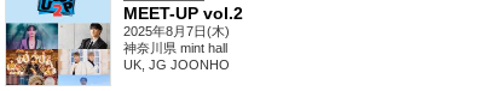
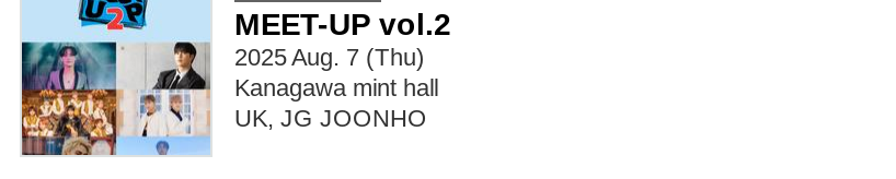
[123,24,230,55] 2025年8月7日(木) | 神奈川県 mint hall -> [234,44,438,100] 2025 Aug. 7 (Thu) | Kanagawa mint hall

